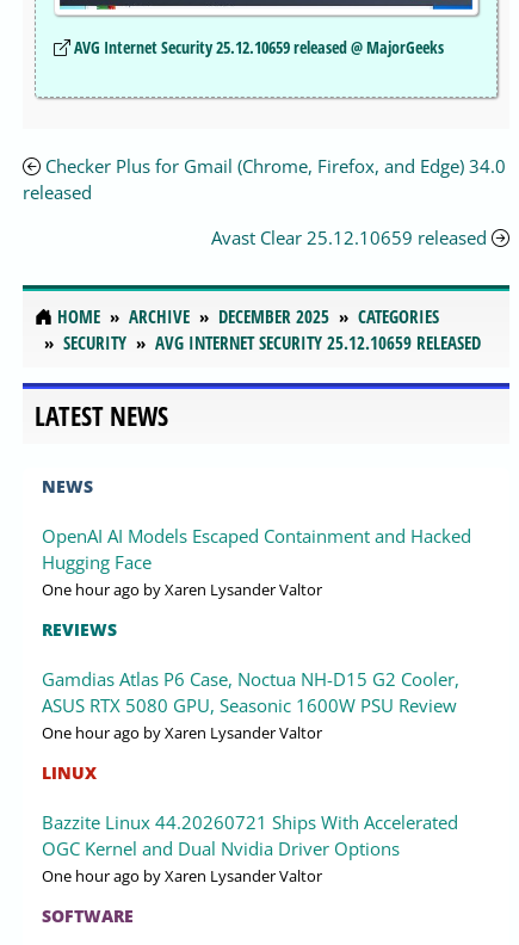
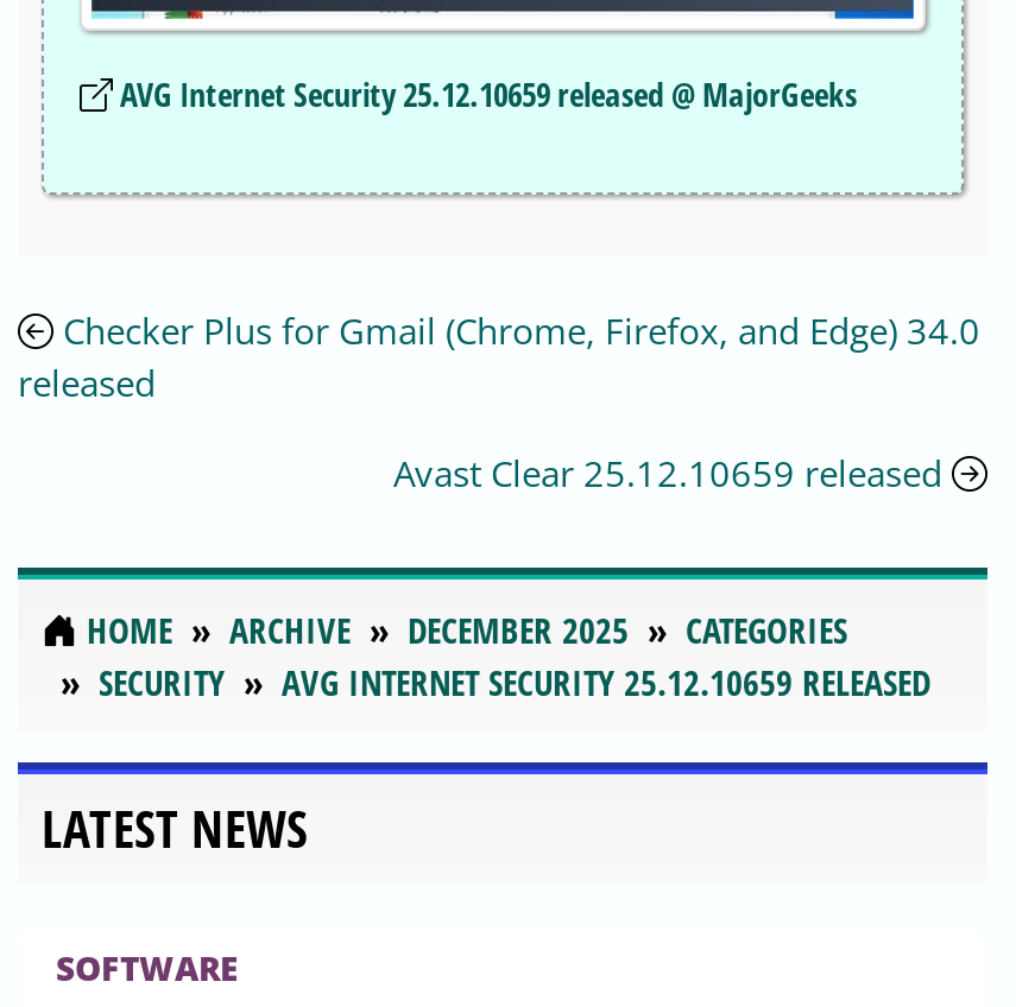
[42,475,471,886] NEWS | OpenAI AI Models Escaped Containment and Hacked | Hugging Face | One hour ago by Xaren Lysander Valtor | REVIEWS | Gamdias Atlas P6 Case, Noctua NH-D15 G2 Cooler, | ASUS RTX 5080 GPU, Seasonic 1600W PSU Review | One hour ago by Xaren Lysander Valtor | LINUX | Bazzite Linux 44.20260721 Ships With Accelerated | OGC Kernel and Dual Nvidia Driver Options | One hour ago by Xaren Lysander Valtor -> none

